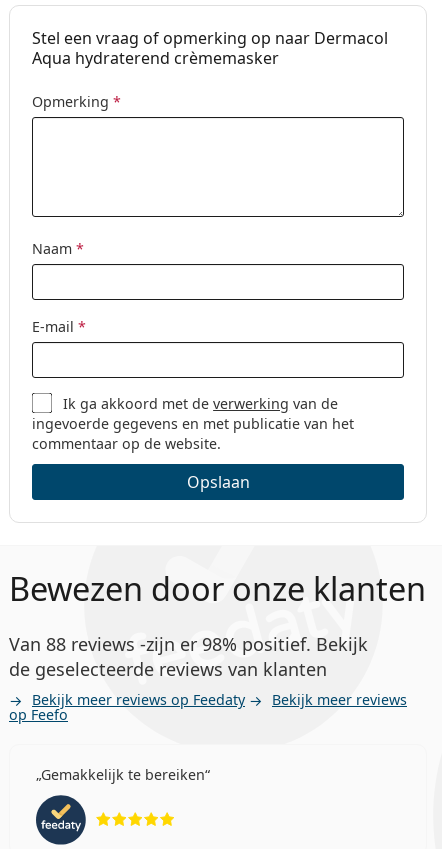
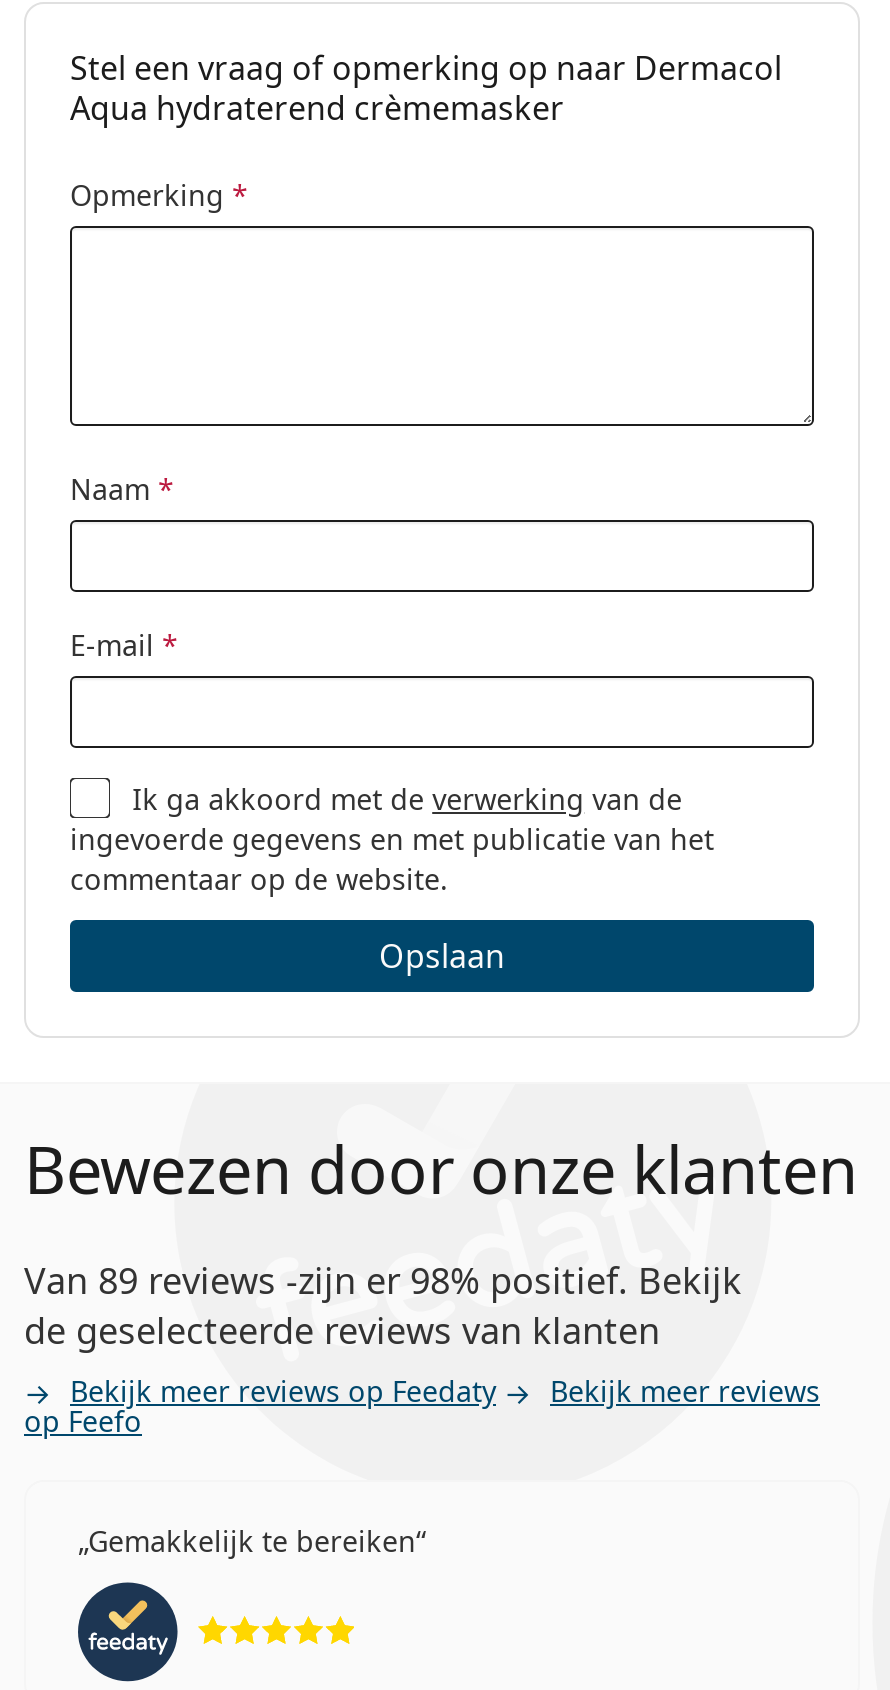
[9,632,368,656] Van 88 reviews -zijn er 98% positief. Bekijk -> [24,1256,742,1304] Van 89 reviews -zijn er 98% positief. Bekijk

